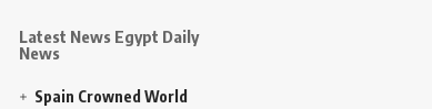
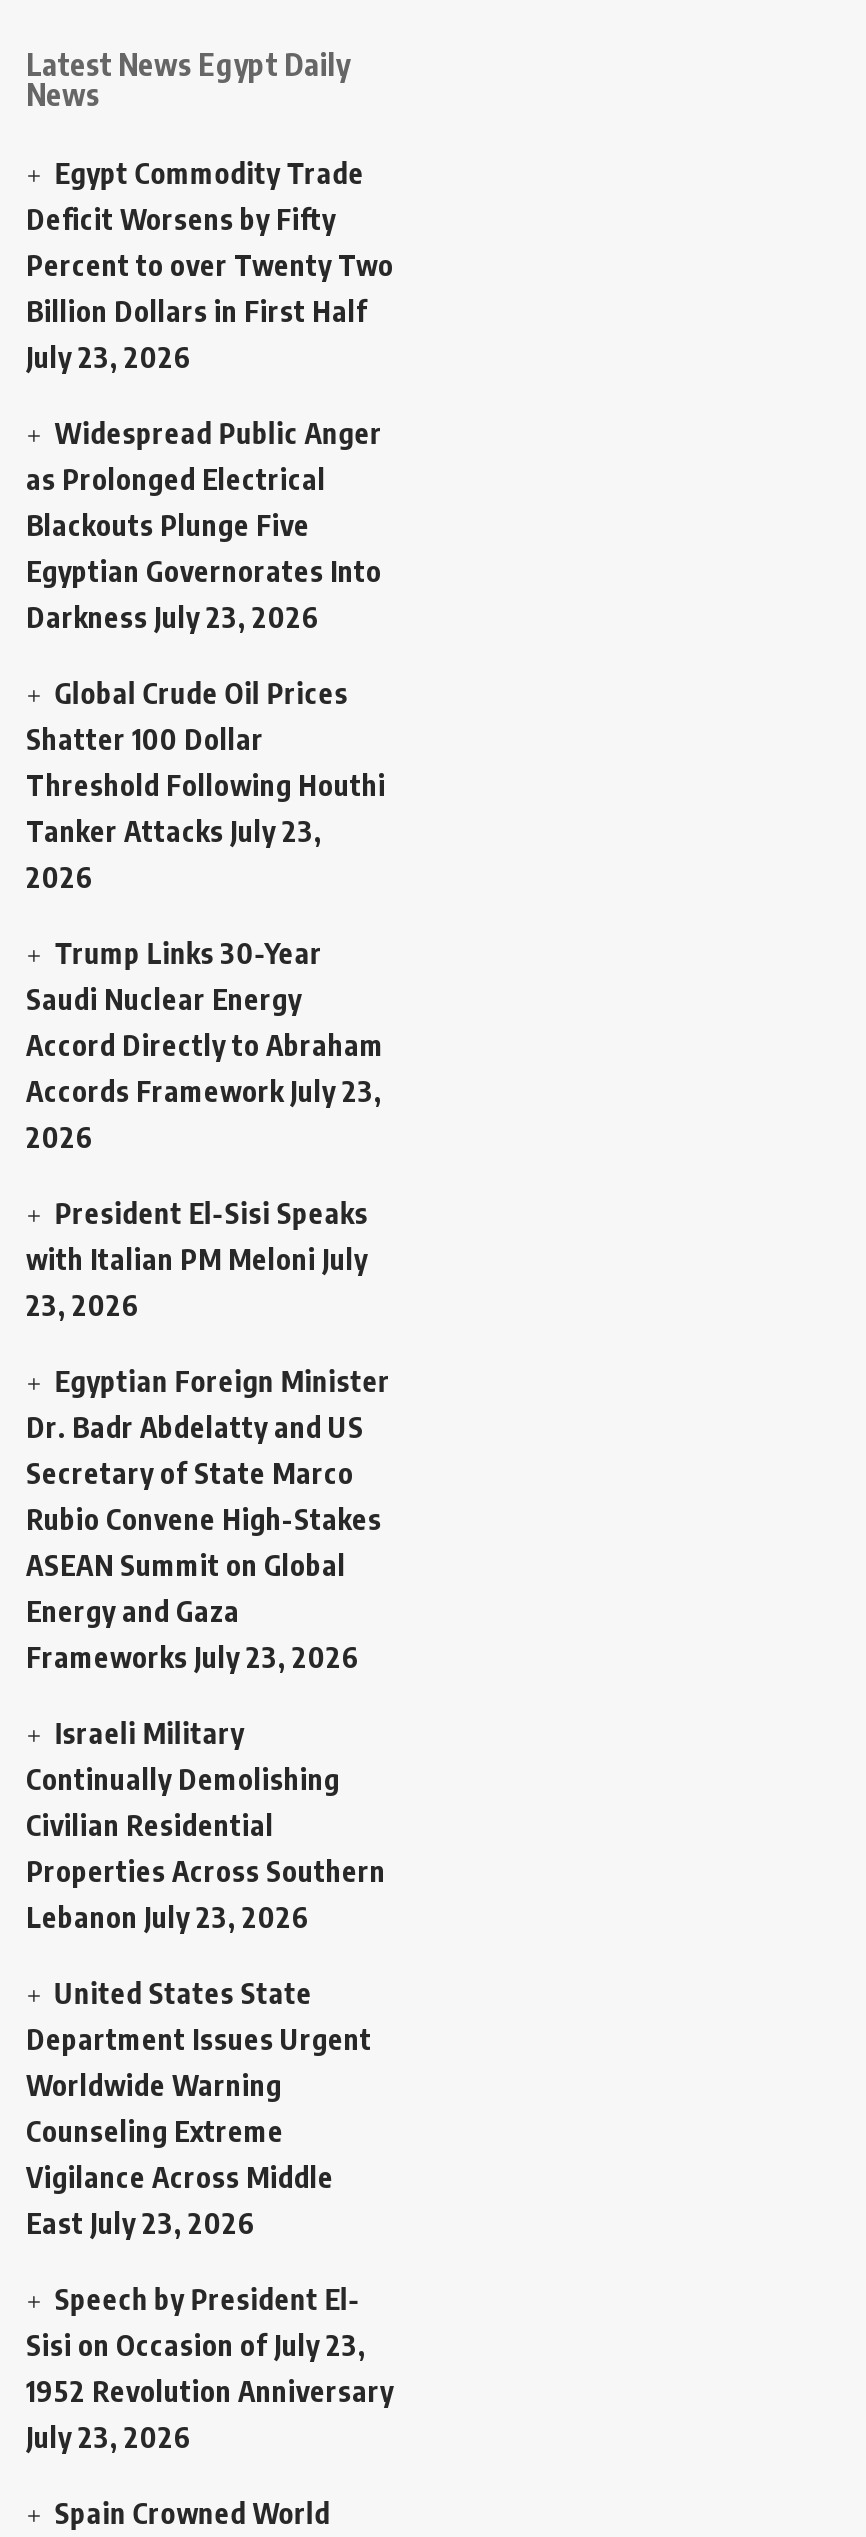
none -> [26,156,394,2454] Egypt Commodity Trade | Deficit Worsens by Fifty | Percent to over Twenty Two | Billion Dollars in First Half | July 23, 2026 | Widespread Public Anger | as Prolonged Electrical | Blackouts Plunge Five | Egyptian Governorates Into | Darkness July 23, 2026 | Global Crude Oil Prices | Shatter 100 Dollar | Threshold Following Houthi | Tanker Attacks July 23, | 2026 | Trump Links 30-Year | Saudi Nuclear Energy | Accord Directly to Abraham | Accords Framework July 23, | 2026 | President El-Sisi Speaks | with Italian PM Meloni July | 23, 2026 | Egyptian Foreign Minister | Dr. Badr Abdelatty and US | Secretary of State Marco | Rubio Convene High-Stakes | ASEAN Summit on Global | Energy and Gaza | Frameworks July 23, 2026 | Israeli Military | Continually Demolishing | Civilian Residential | Properties Across Southern | Lebanon July 23, 2026 | United States State | Department Issues Urgent | Worldwide Warning | Counseling Extreme | Vigilance Across Middle | East July 23, 2026 | Speech by President El- | Sisi on Occasion of July 23, | 1952 Revolution Anniversary | July 23, 2026

